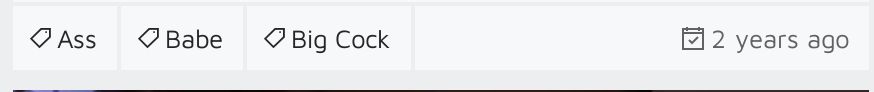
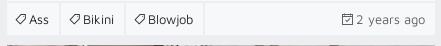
[165,22,391,54] Babe | Big Cock -> [83,11,193,27] Bikini | Blowjob

